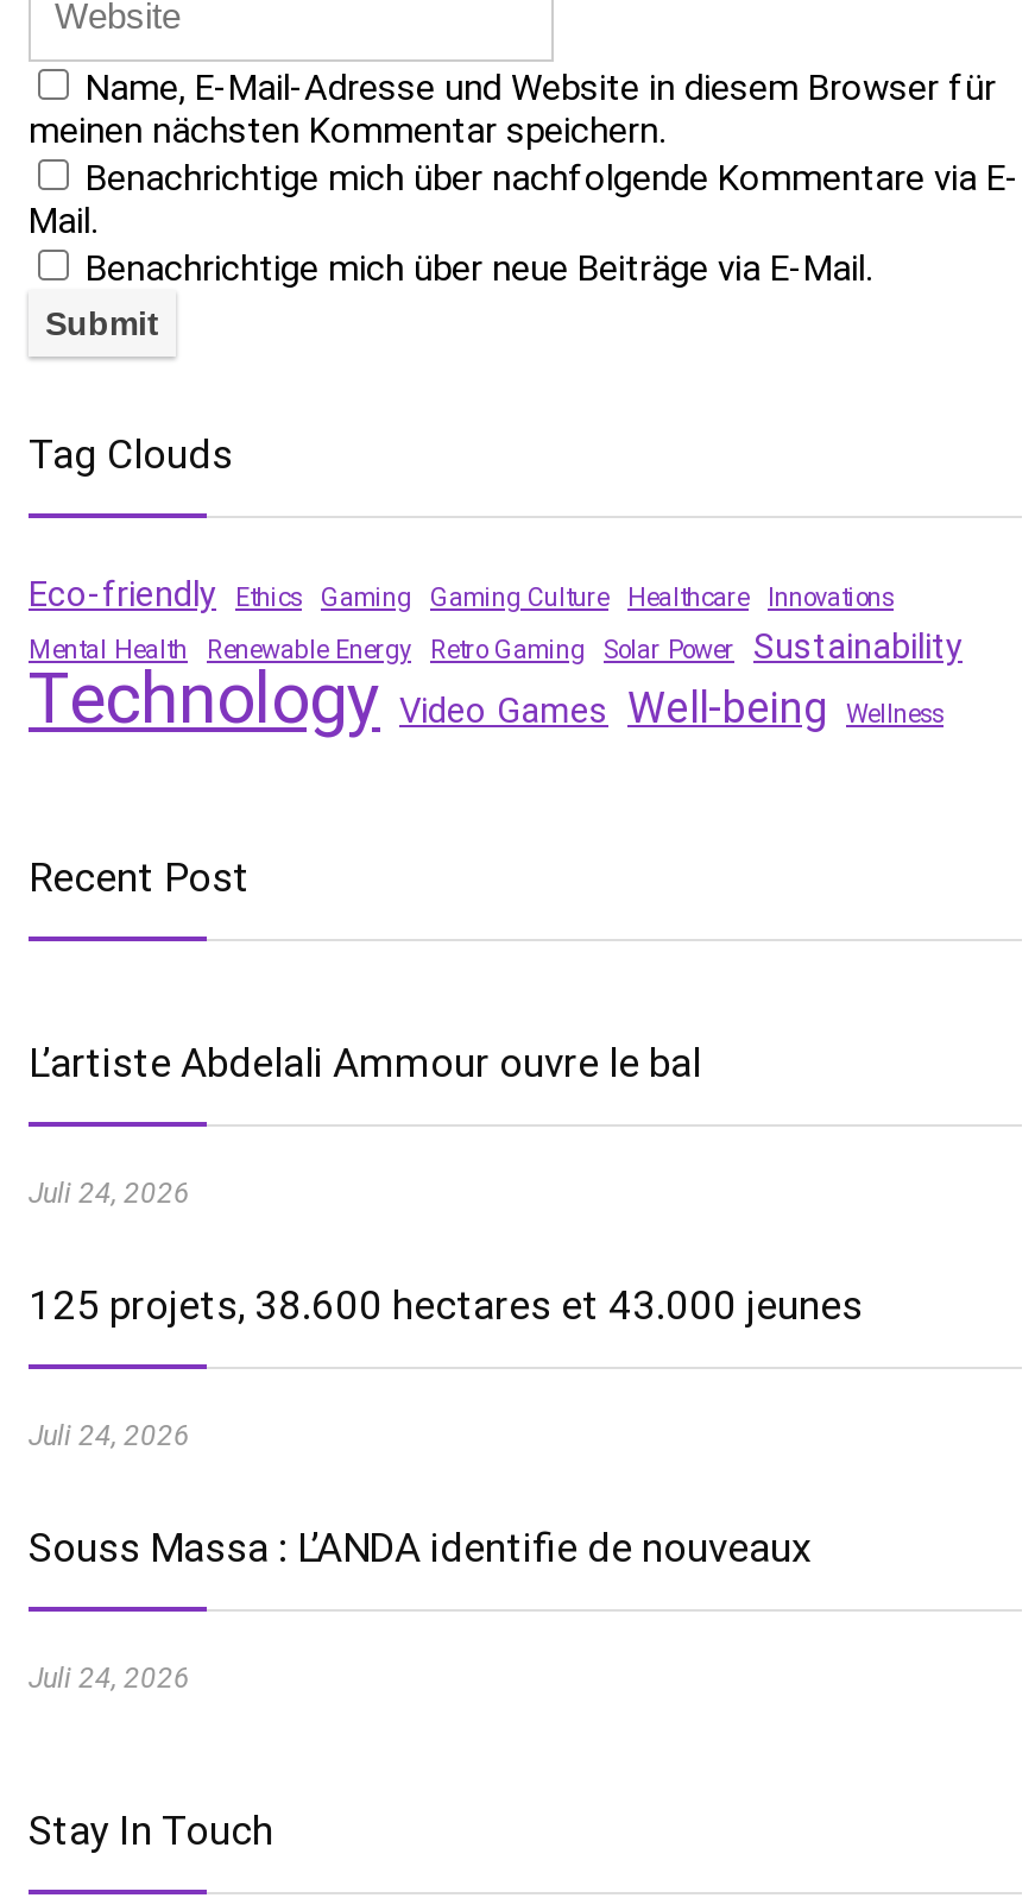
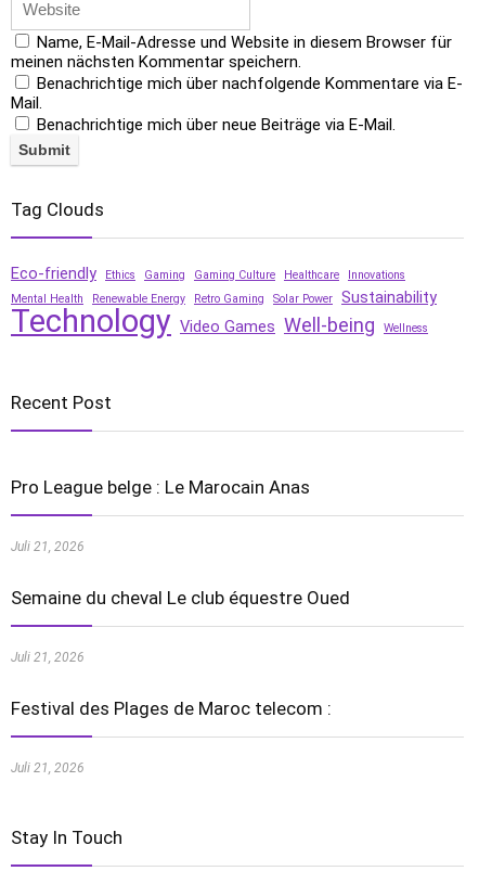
[29,1039,701,1086] L’artiste Abdelali Ammour ouvre le bal -> [11,476,310,498] Pro League belge : Le Marocain Anas
[29,1177,190,1210] Juli 24, 2026 -> [11,539,85,554] Juli 21, 2026
[29,1281,863,1329] 125 projets, 38.600 hectares et 43.000 jeunes -> [11,587,350,609] Semaine du cheval Le club équestre Oued
[29,1419,190,1452] Juli 24, 2026 -> [11,650,85,665] Juli 21, 2026
[29,1524,810,1571] Souss Massa : L’ANDA identifie de nouveaux -> [11,697,332,719] Festival des Plages de Maroc telecom :
[29,1661,190,1695] Juli 24, 2026 -> [11,760,85,776] Juli 21, 2026

